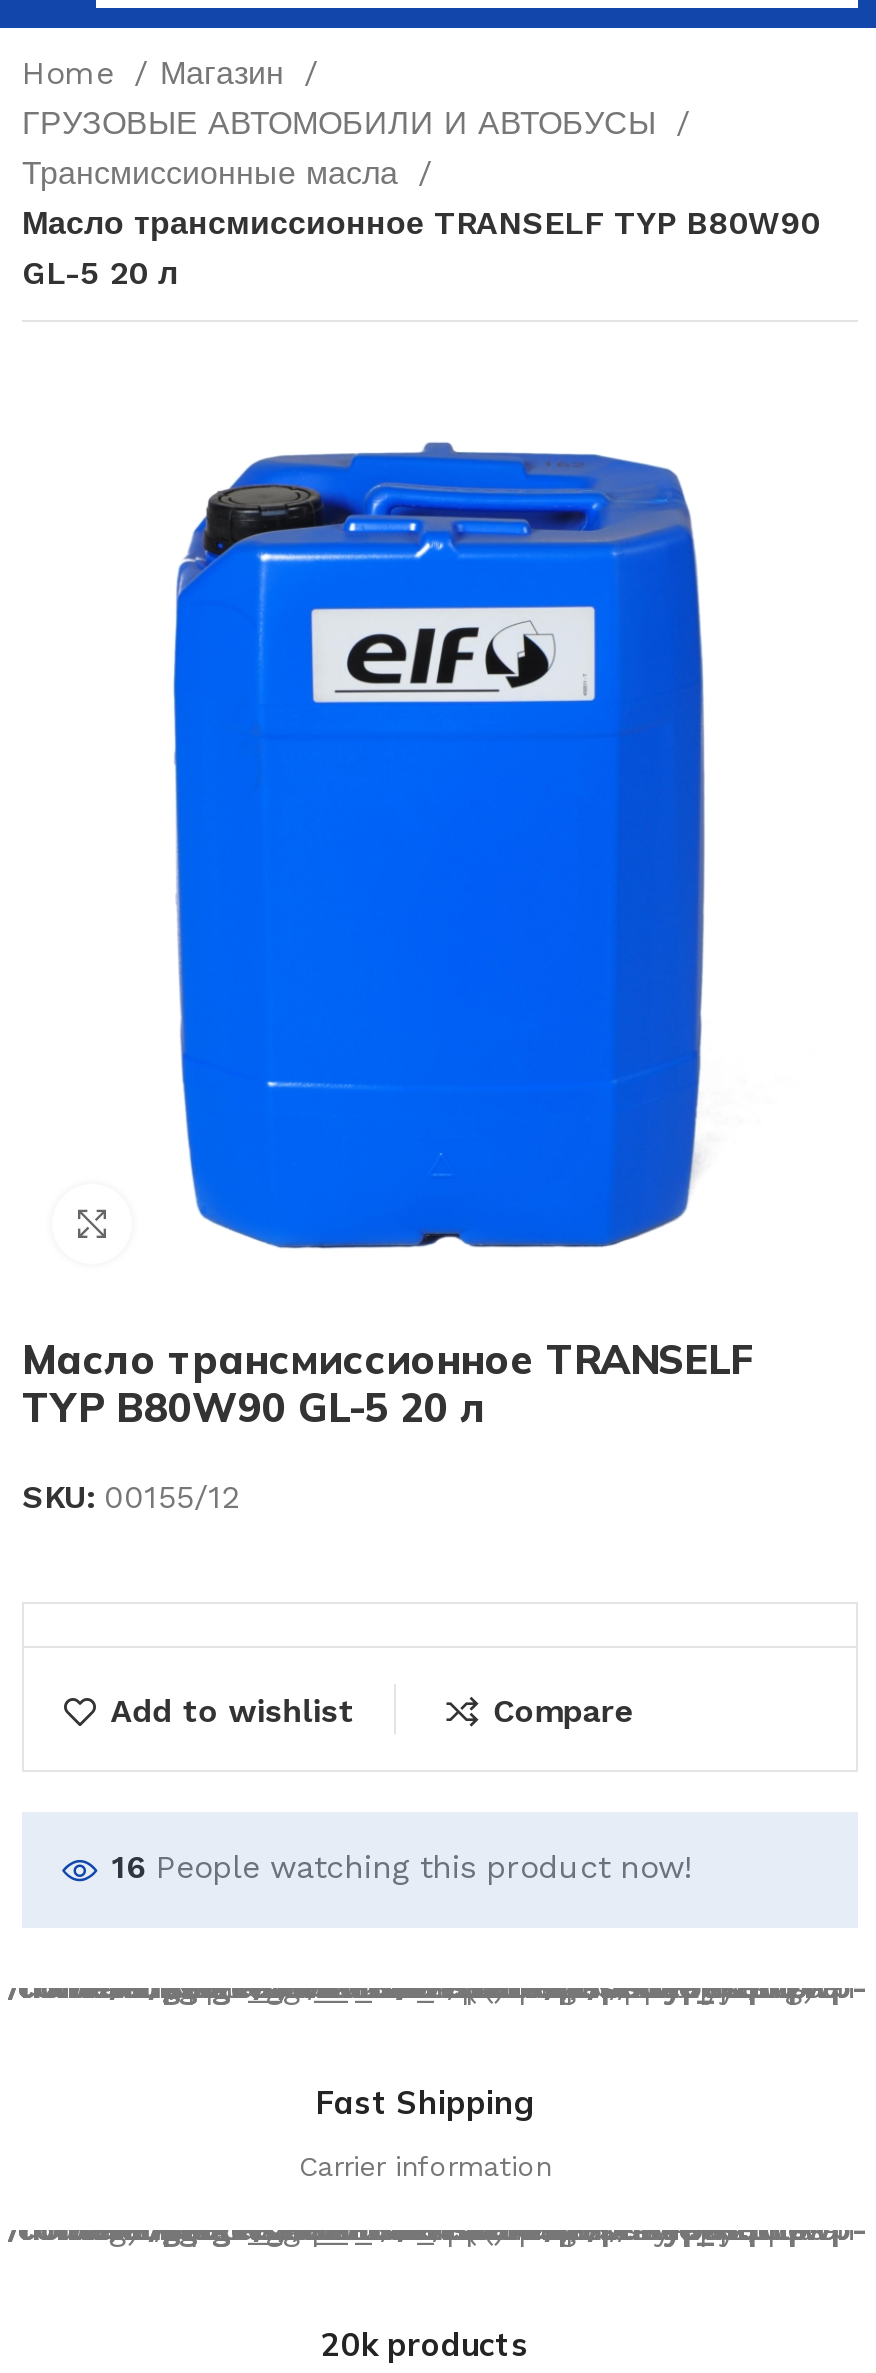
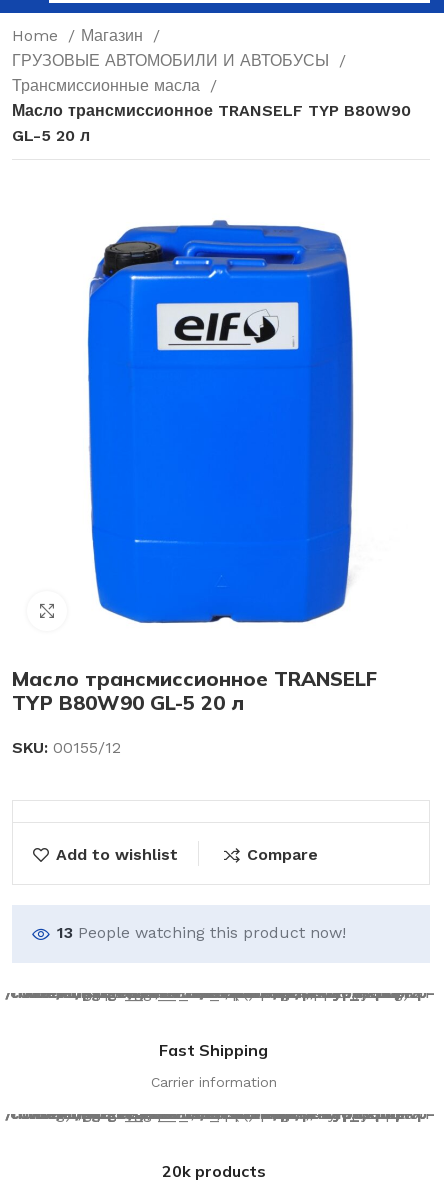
[112,1847,692,1885] 16 People watching this product now! -> [57,922,346,941] 13 People watching this product now!

